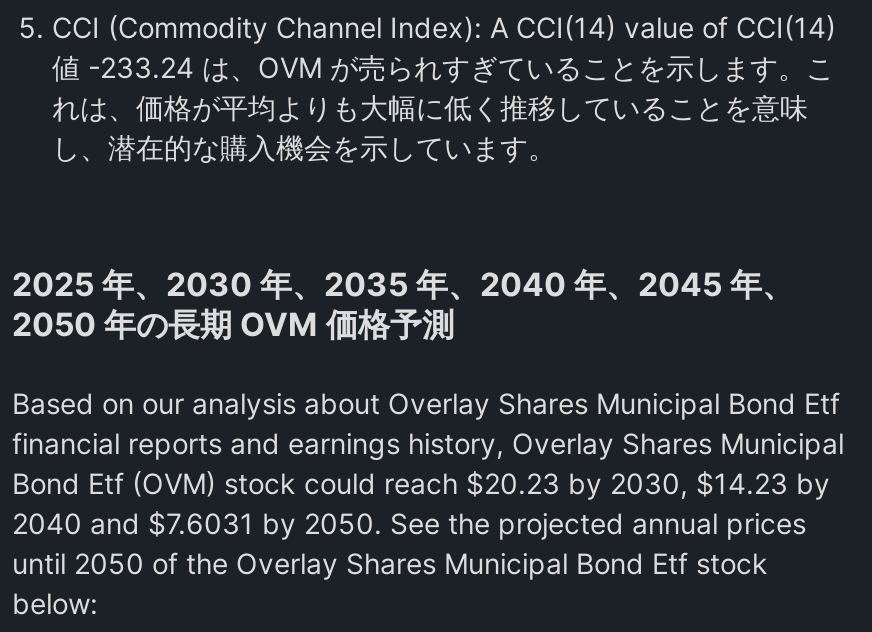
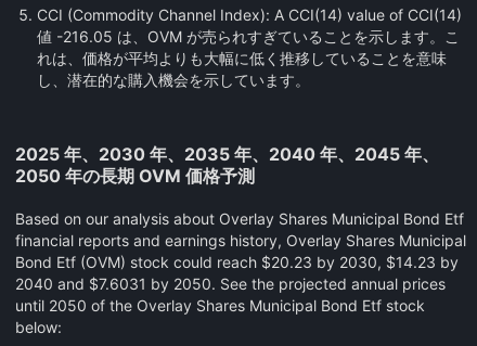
[52,49,834,83] 値 -233.24 は、OVM が売られすぎていることを示します。こ -> [37,27,460,45] 値 -216.05 は、OVM が売られすぎていることを示します。こ

